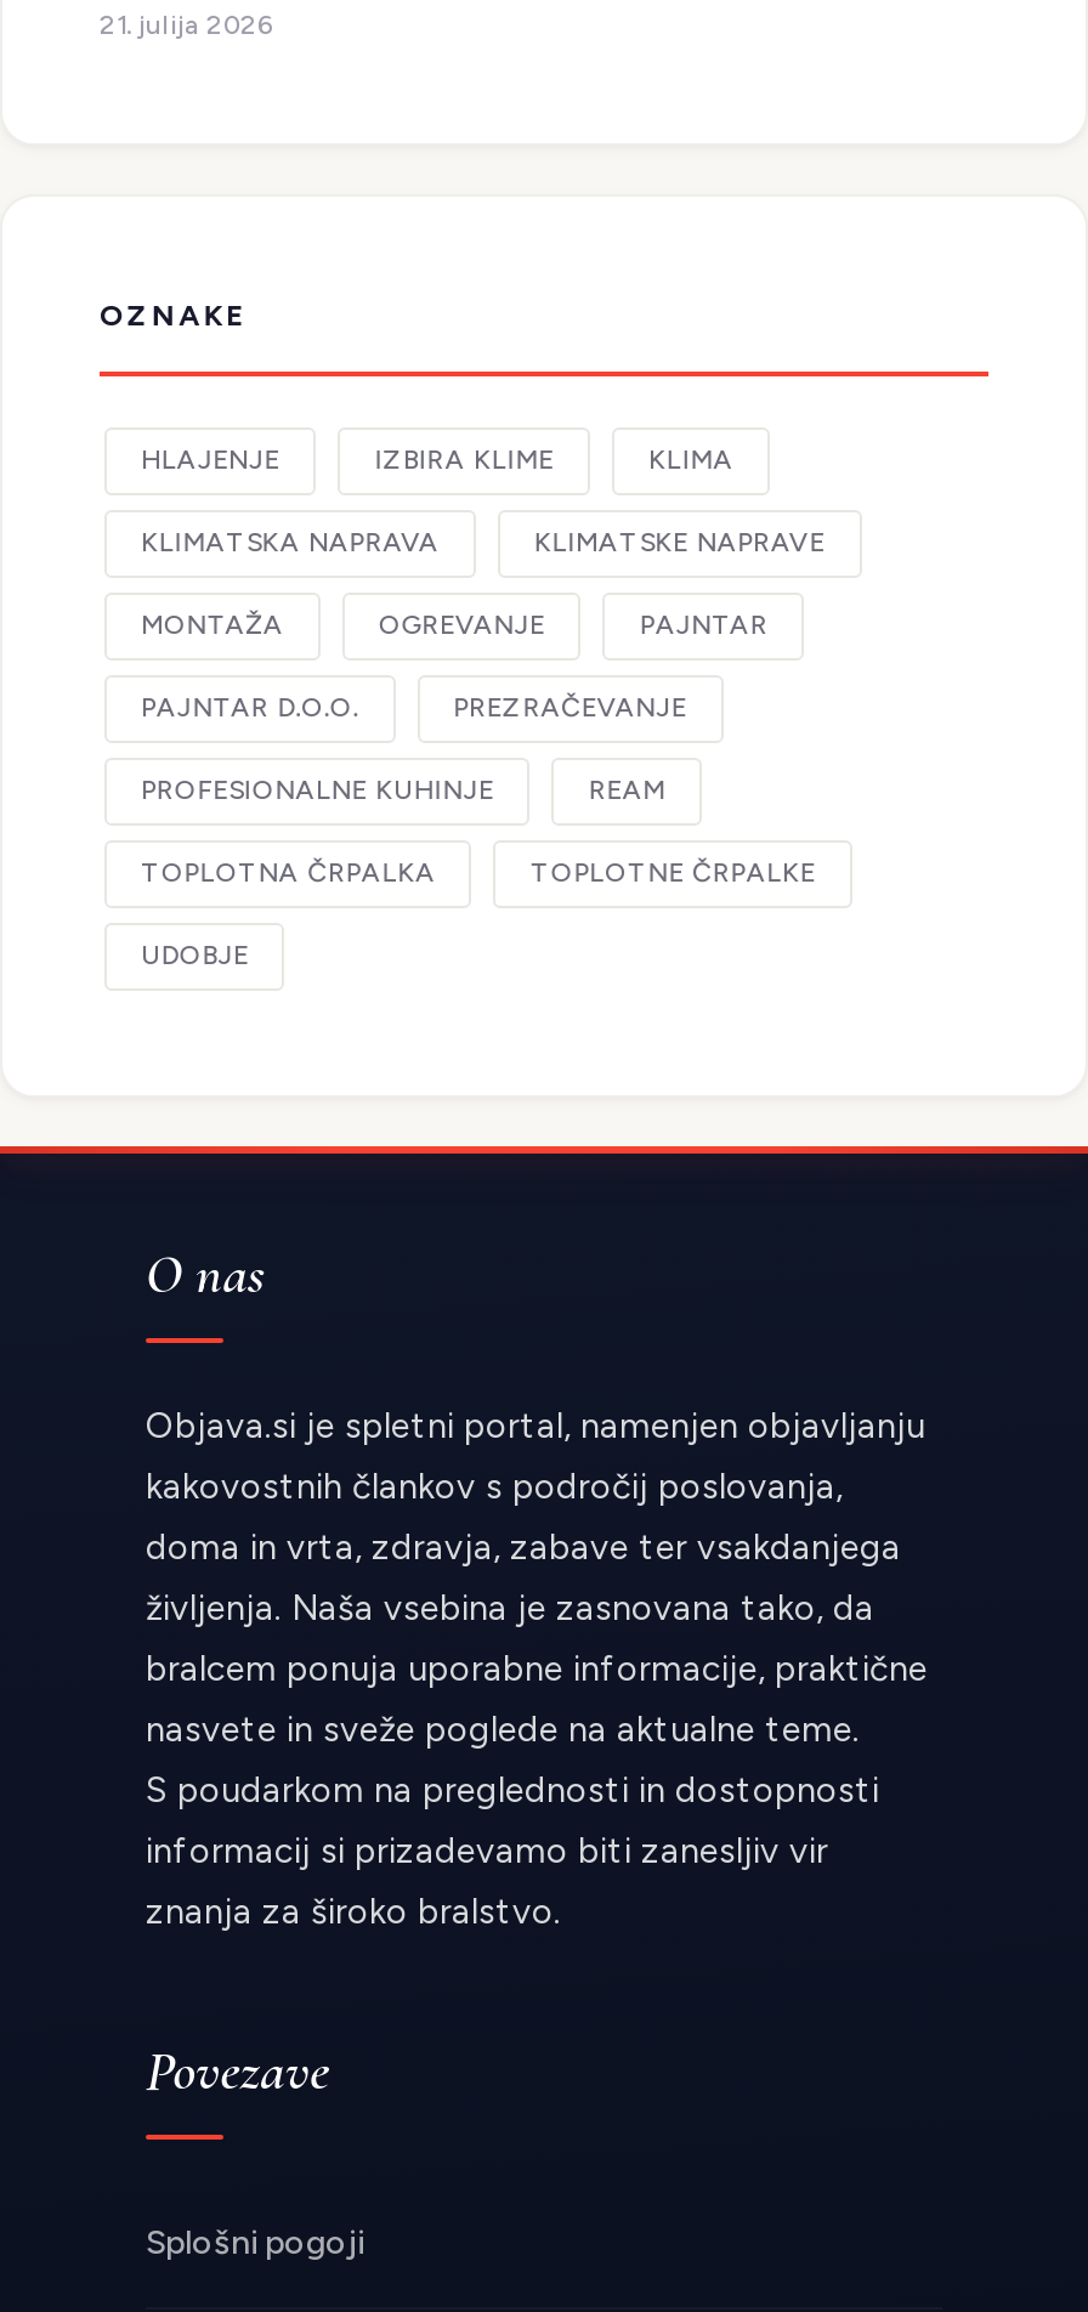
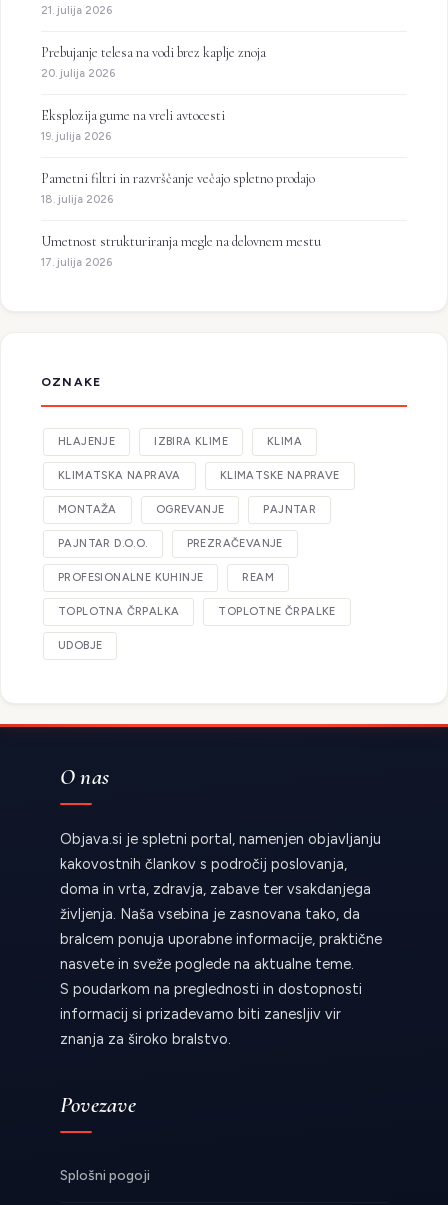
none -> [41,44,321,269] Prebujanje telesa na vodi brez kaplje znoja | 20. julija 2026 | Eksplozija gume na vreli avtocesti | 19. julija 2026 | Pametni filtri in razvrščanje večajo spletno prodajo | 18. julija 2026 | Umetnost strukturiranja megle na delovnem mestu | 17. julija 2026

